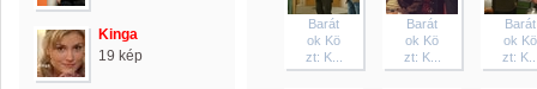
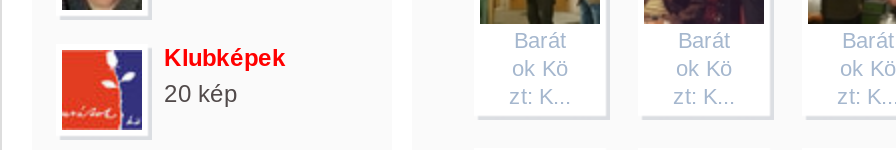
[37,26,143,78] [image] | Kinga | 19 kép -> [60,44,286,132] [image] | Klubképek | 20 kép

